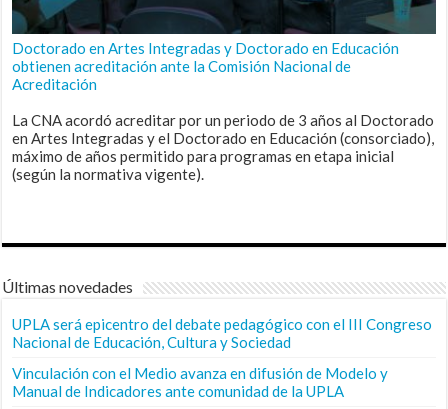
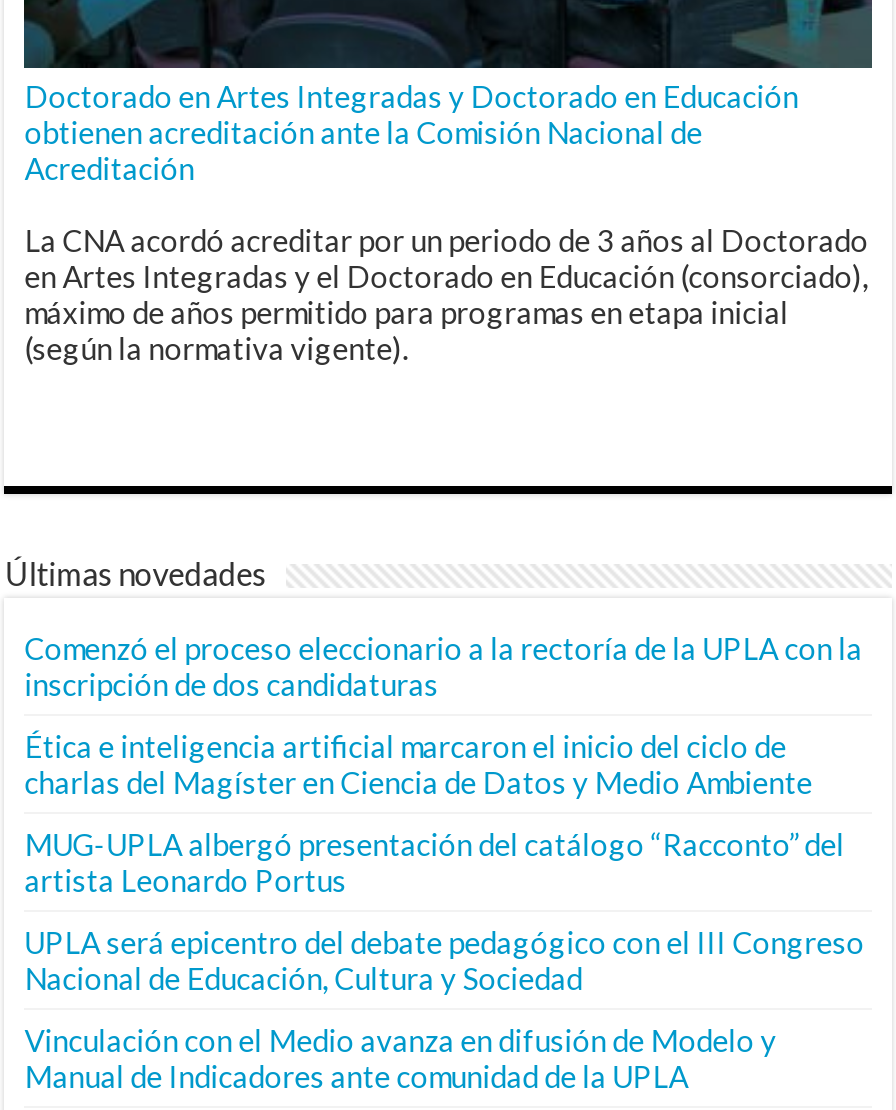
none -> [24,629,862,897] Comenzó el proceso eleccionario a la rectoría de la UPLA con la | inscripción de dos candidaturas | Ética e inteligencia artificial marcaron el inicio del ciclo de | charlas del Magíster en Ciencia de Datos y Medio Ambiente | MUG-UPLA albergó presentación del catálogo “Racconto” del | artista Leonardo Portus

